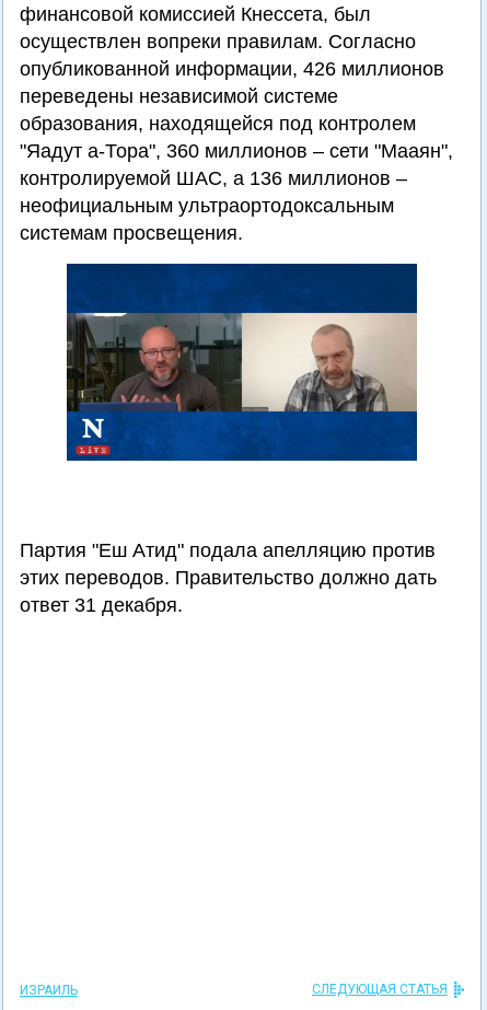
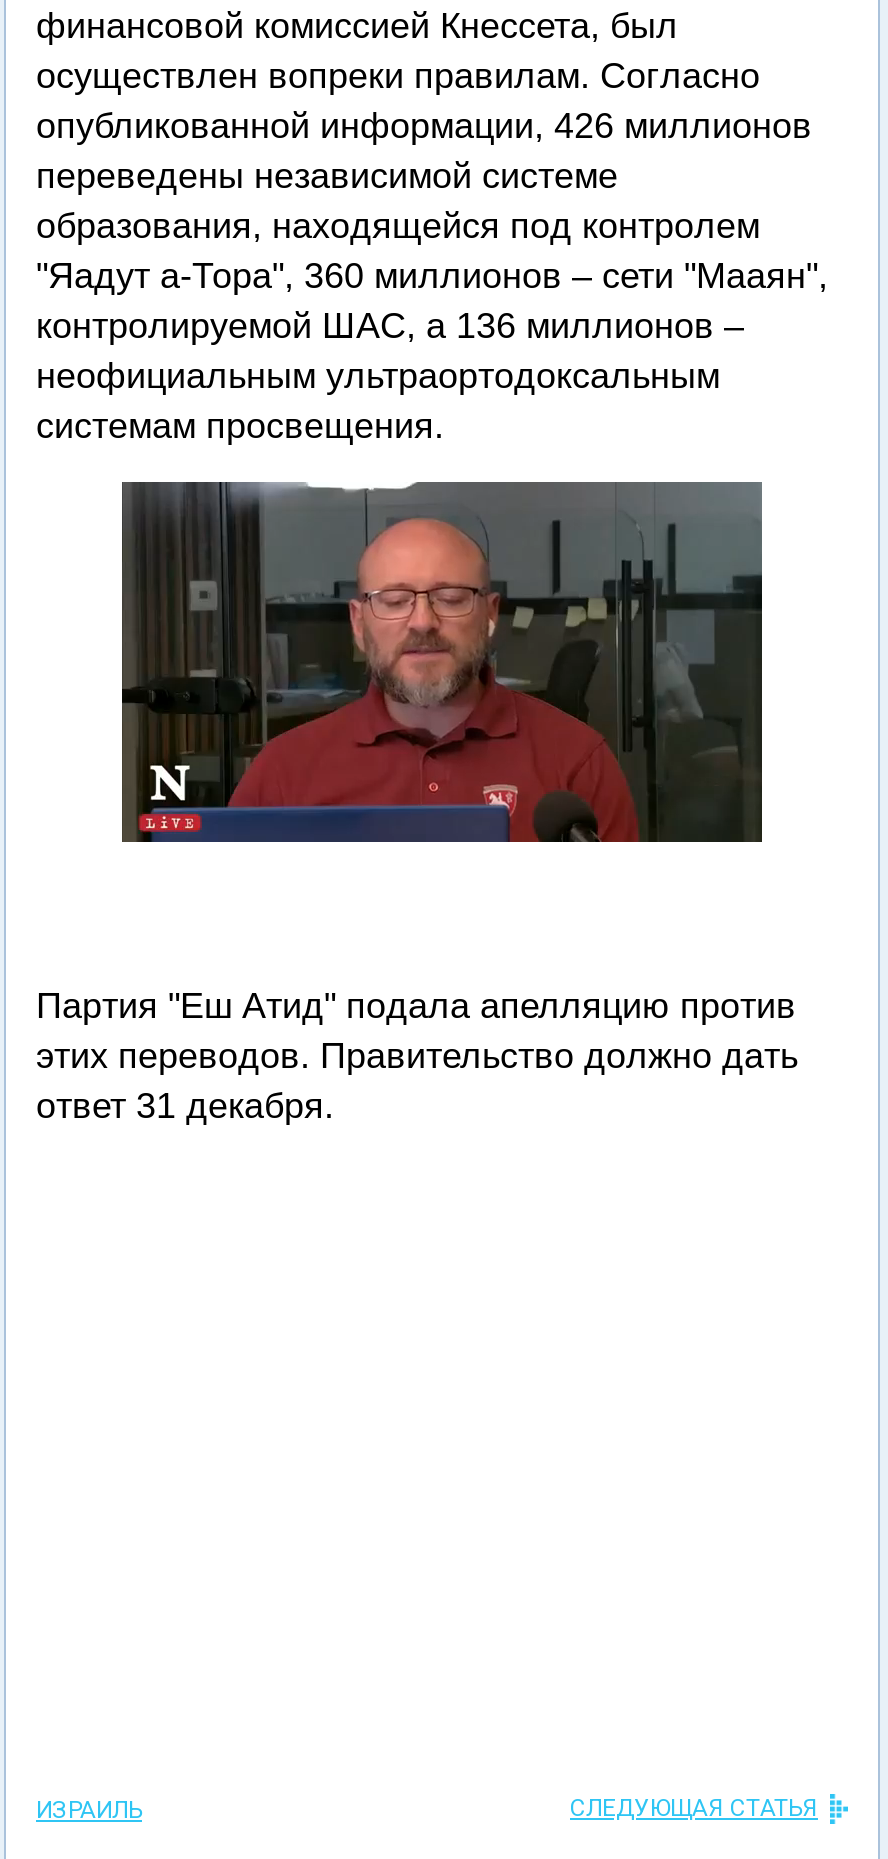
[67,263,418,462] [image] -> [122,480,764,844] [image]

